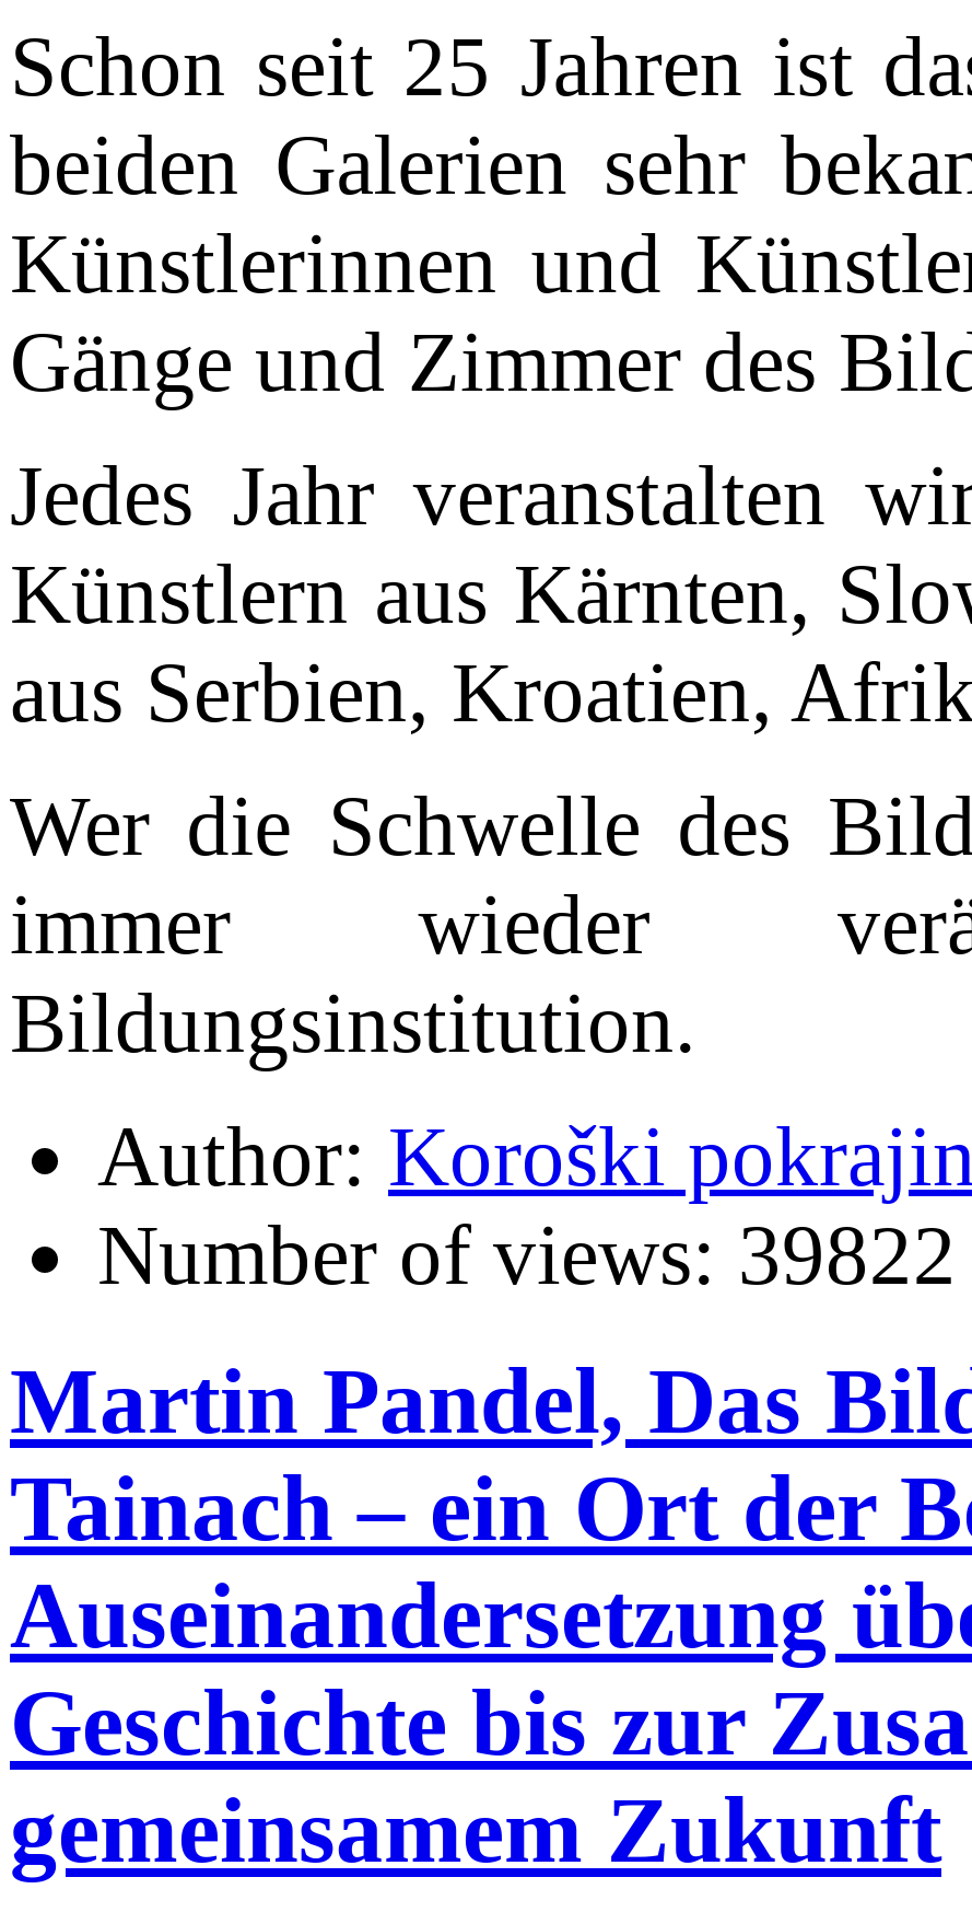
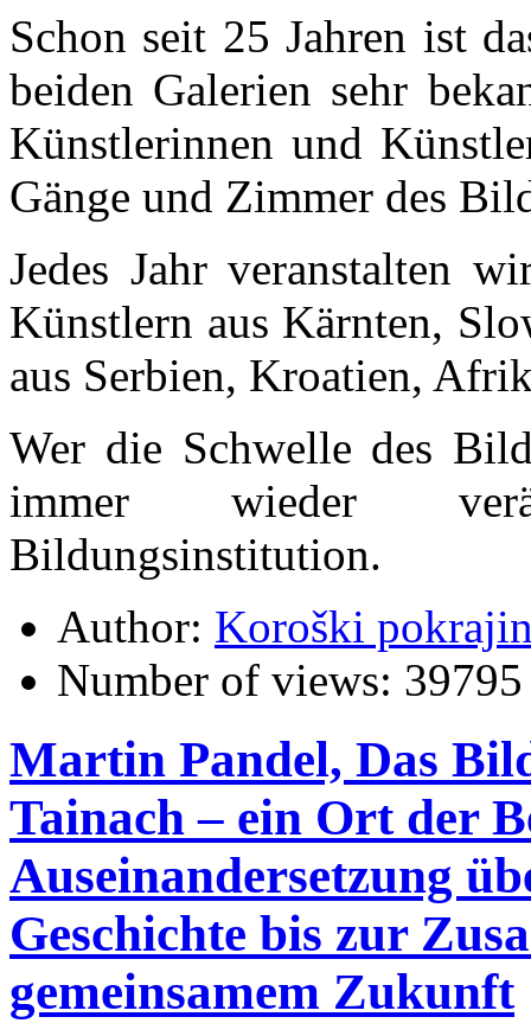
[97,1207,957,1301] Number of views: 39822 -> [57,654,523,705] Number of views: 39795

